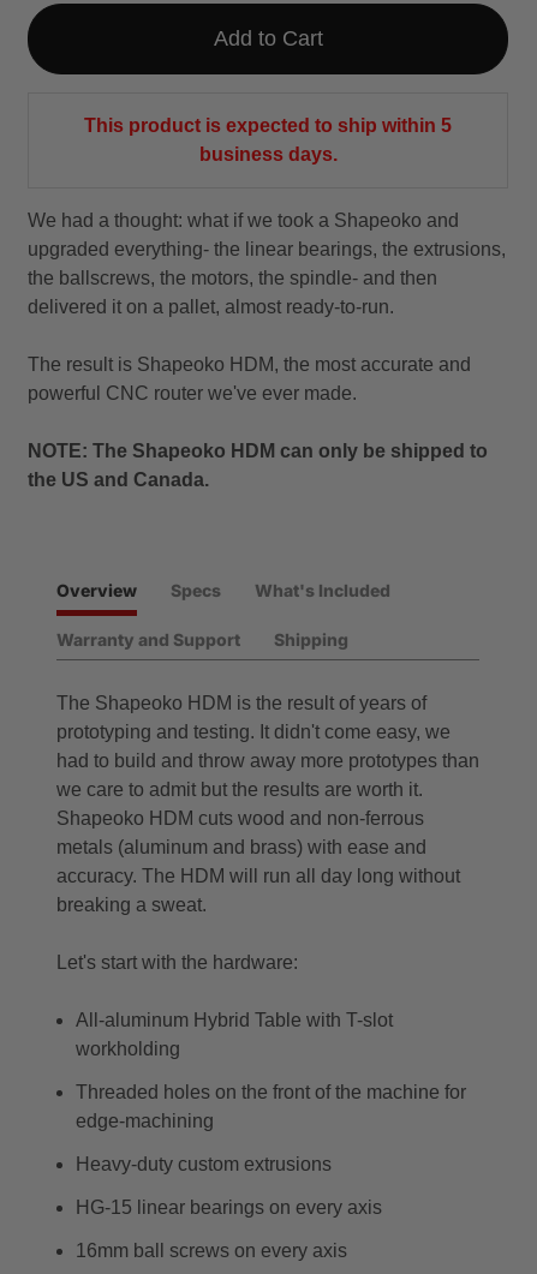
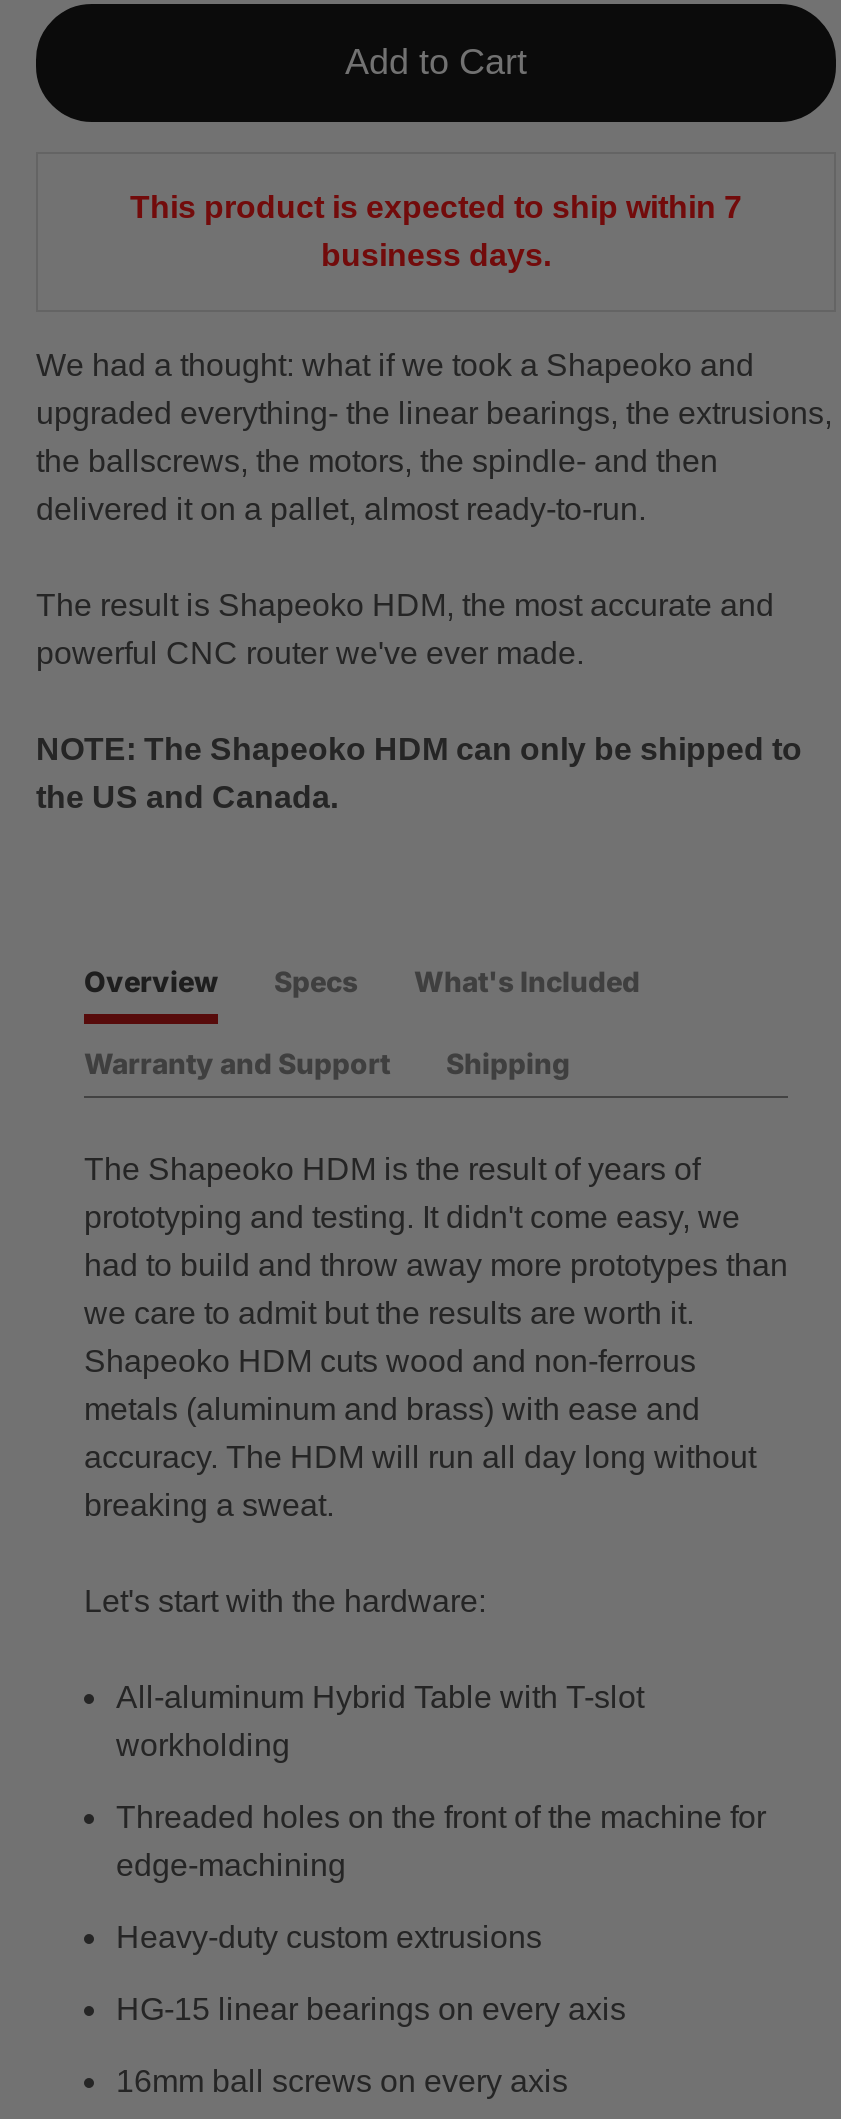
[84,115,452,136] This product is expected to ship within 5 -> [130,190,742,224] This product is expected to ship within 7

